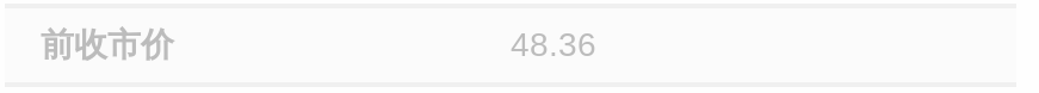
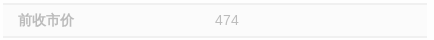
[511,25,596,63] 48.36 -> [215,12,239,28] 474

